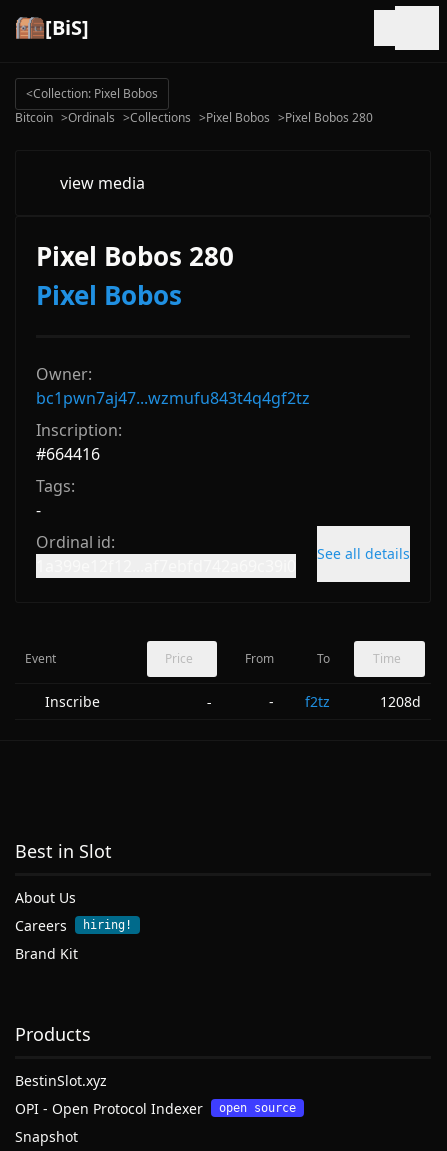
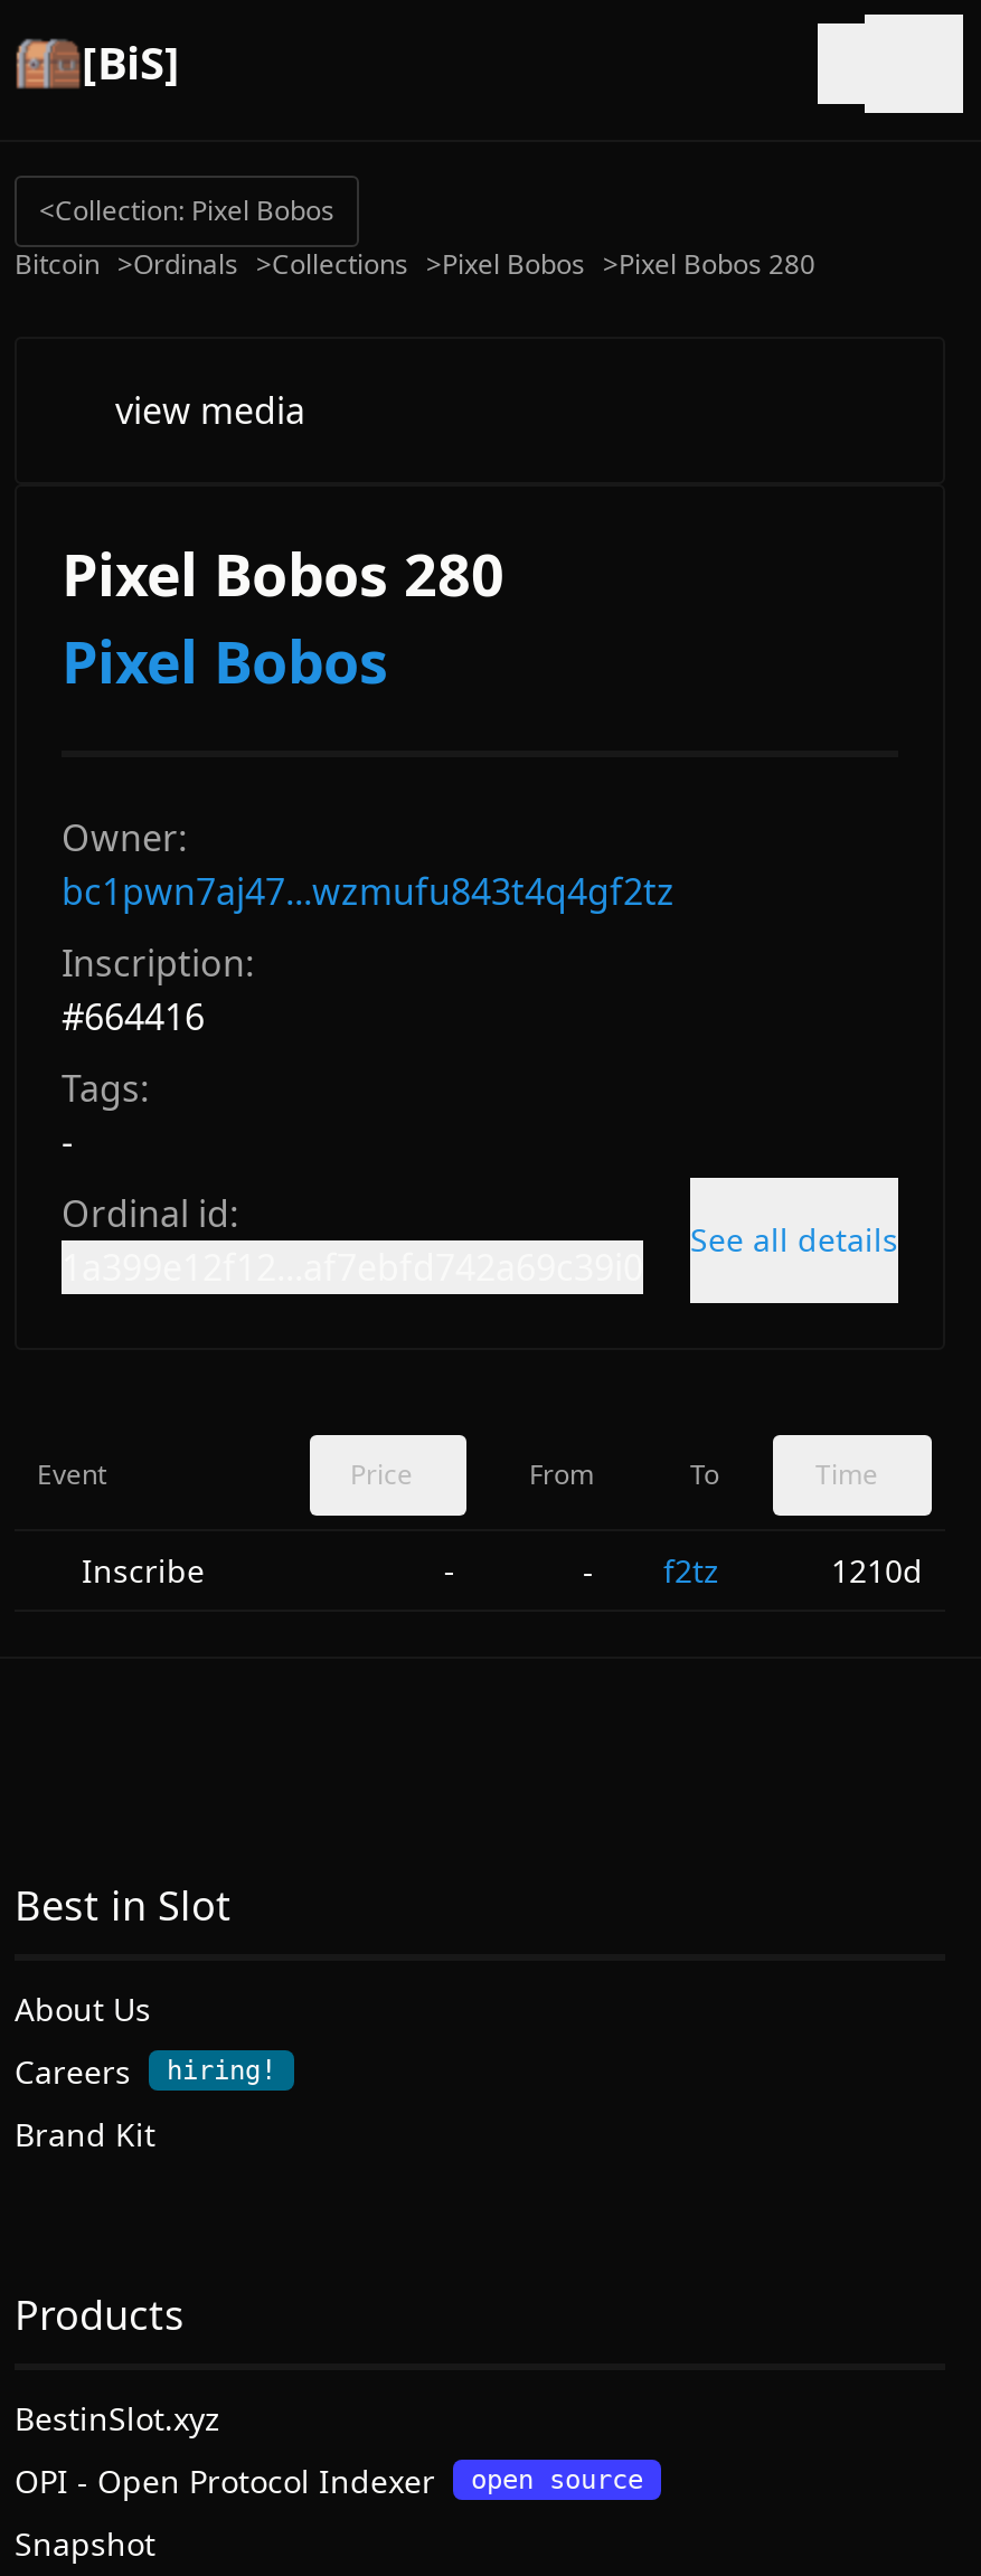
[380,692,421,711] 1208d -> [831,1549,923,1592] 1210d

